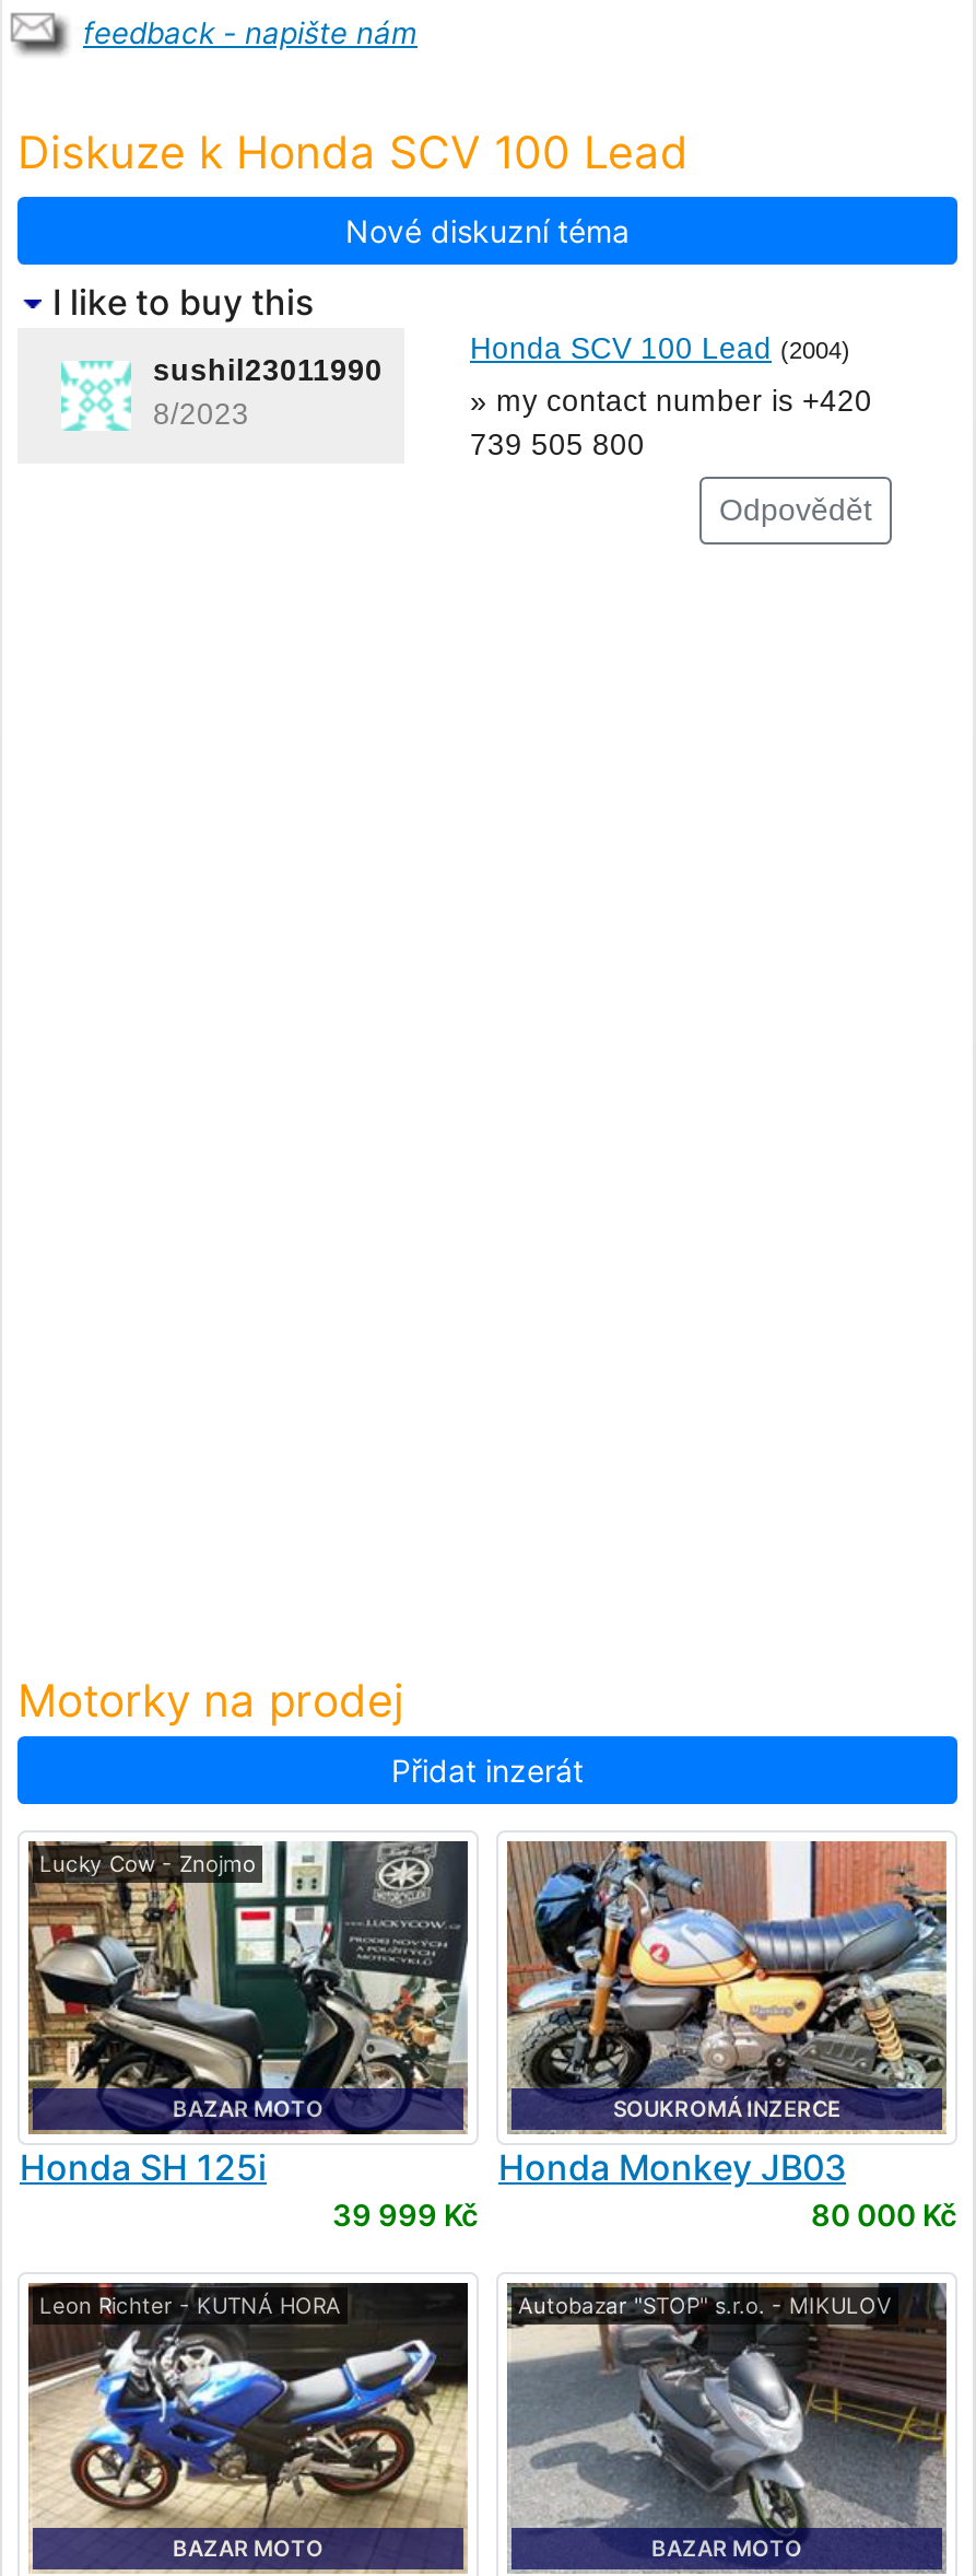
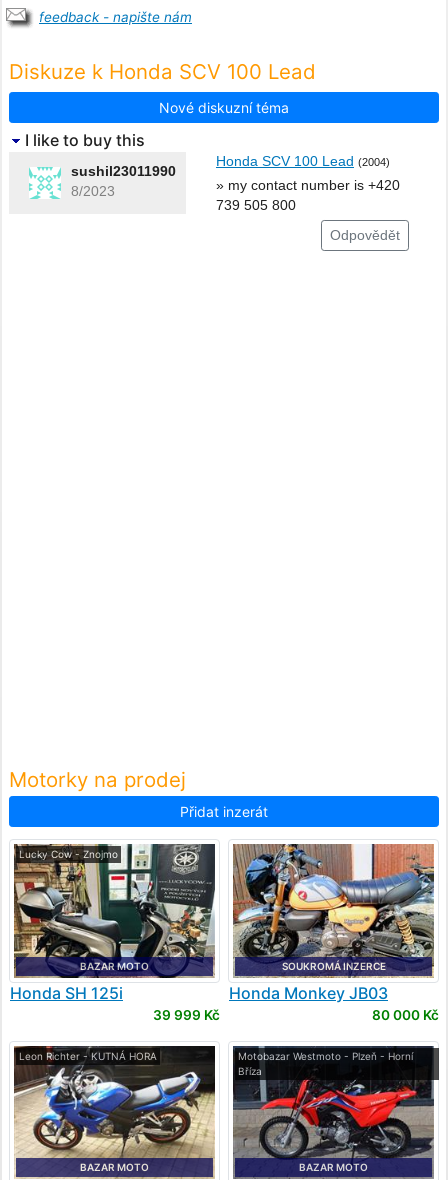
[507,2283,957,2530] [image] | Autobazar "STOP" s.r.o. - MIKULOV -> [232,1047,440,1159] [image] | Motobazar Westmoto - Plzeň - Horní | Bříza

